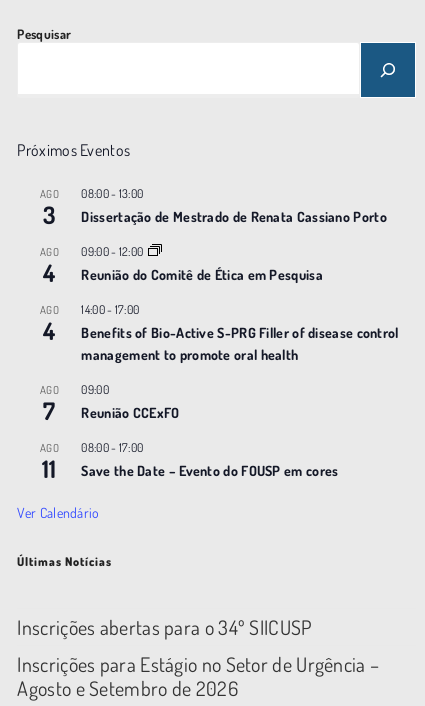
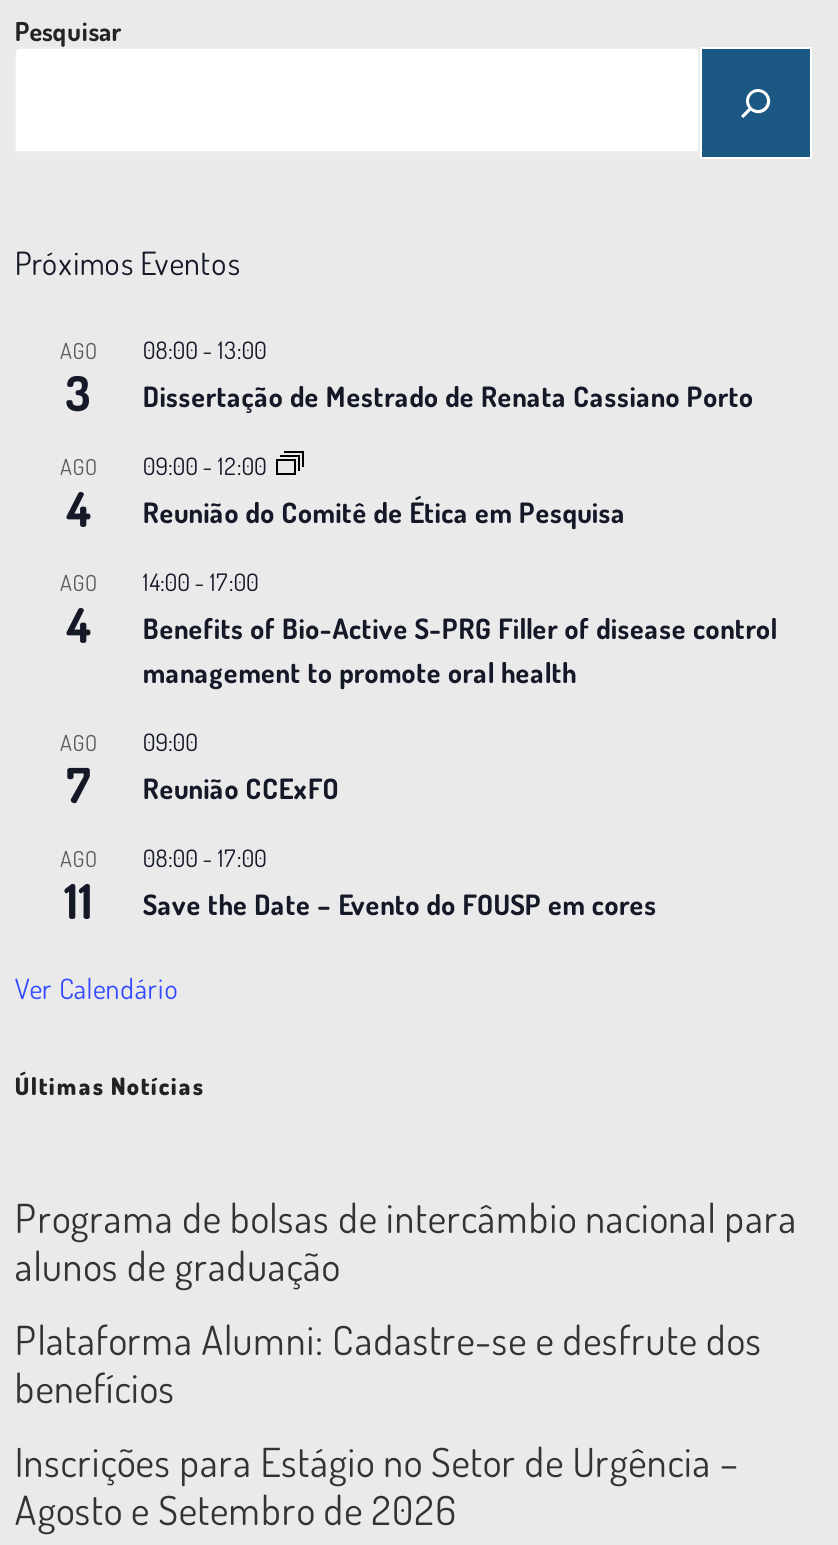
[17,614,312,640] Inscrições abertas para o 34º SIICUSP -> [15,1190,797,1412] Programa de bolsas de intercâmbio nacional para | alunos de graduação | Plataforma Alumni: Cadastre-se e desfrute dos | benefícios

